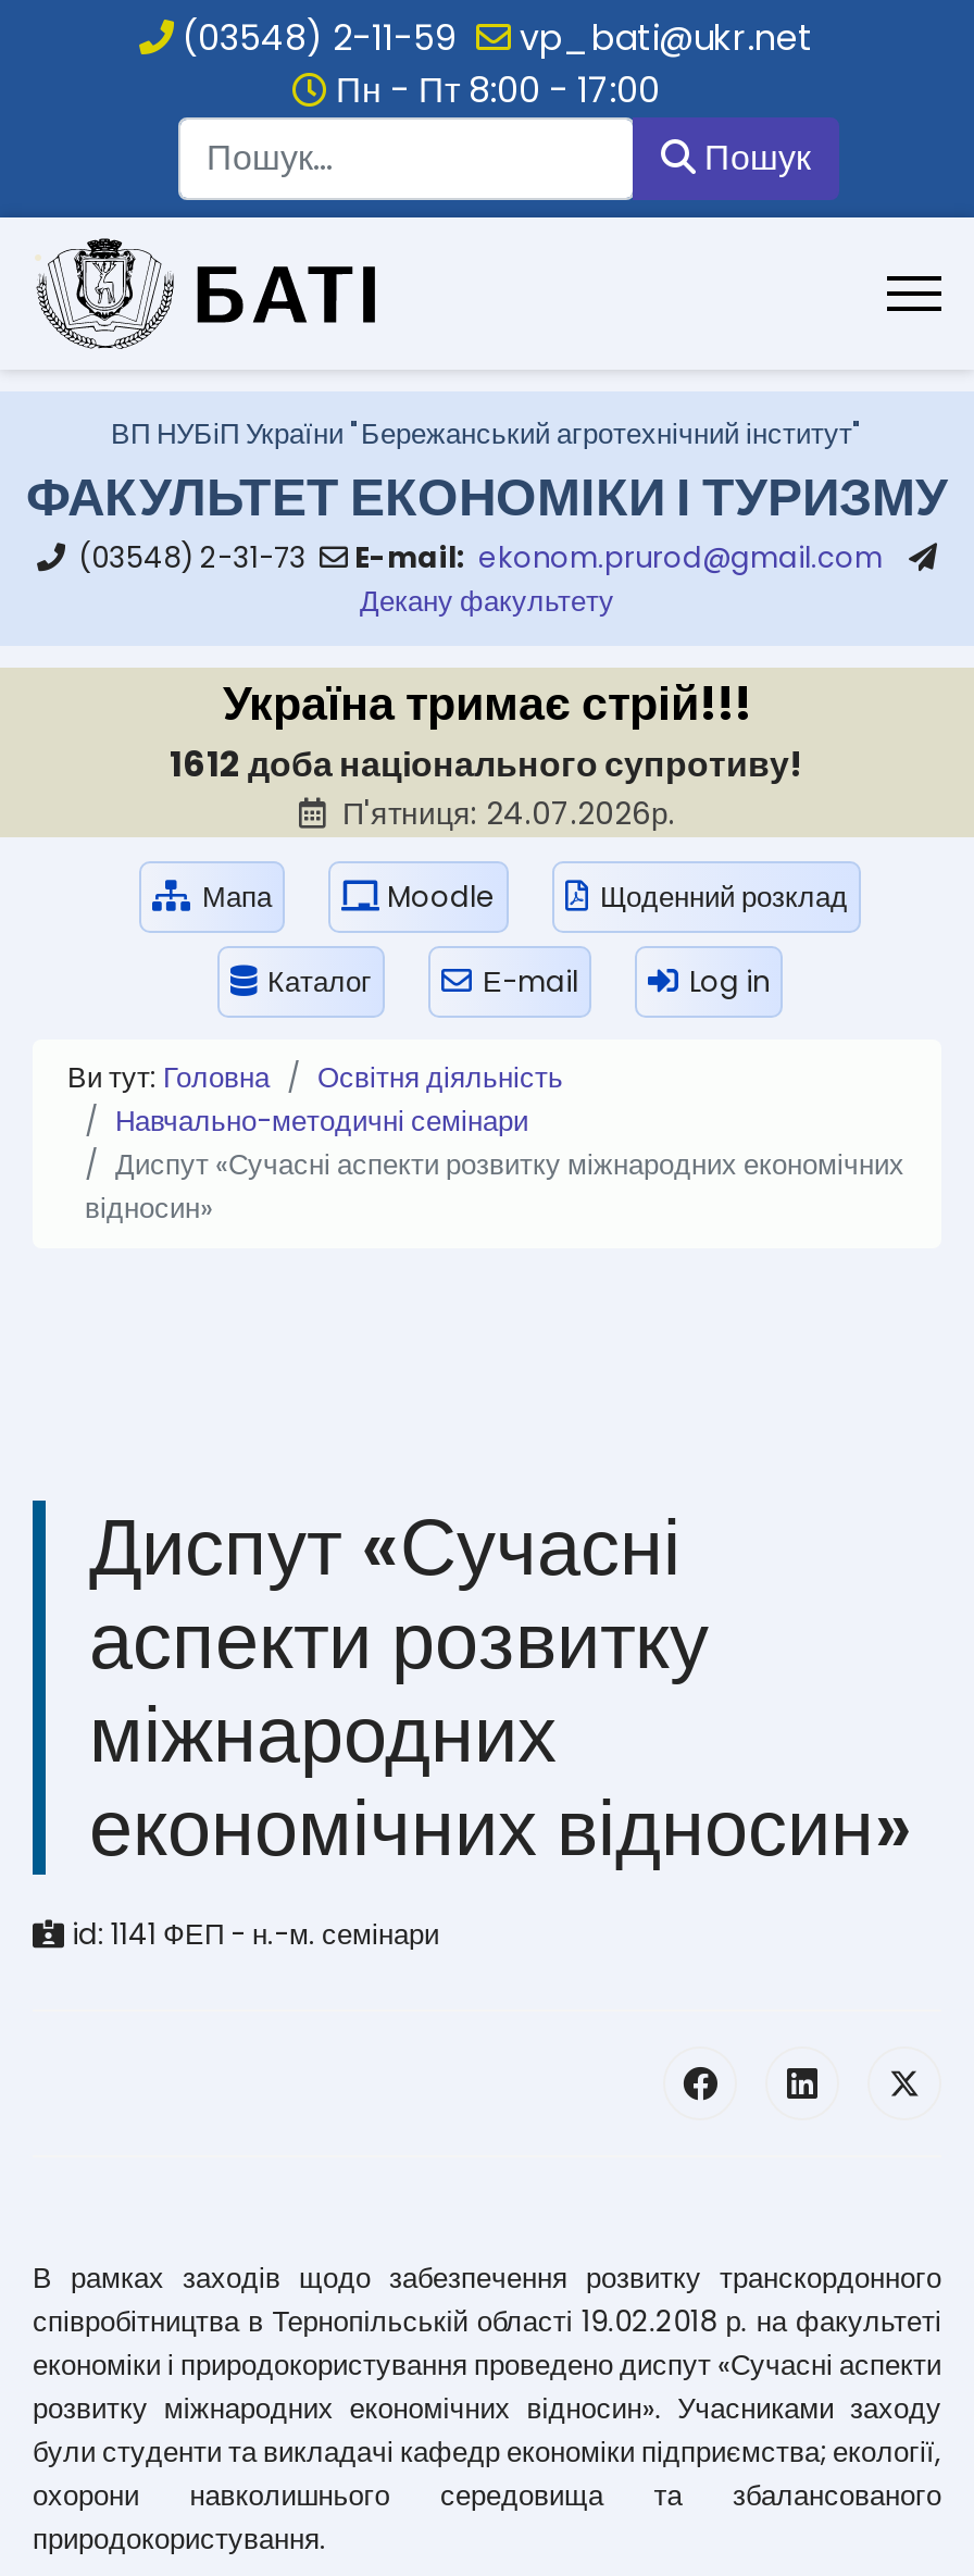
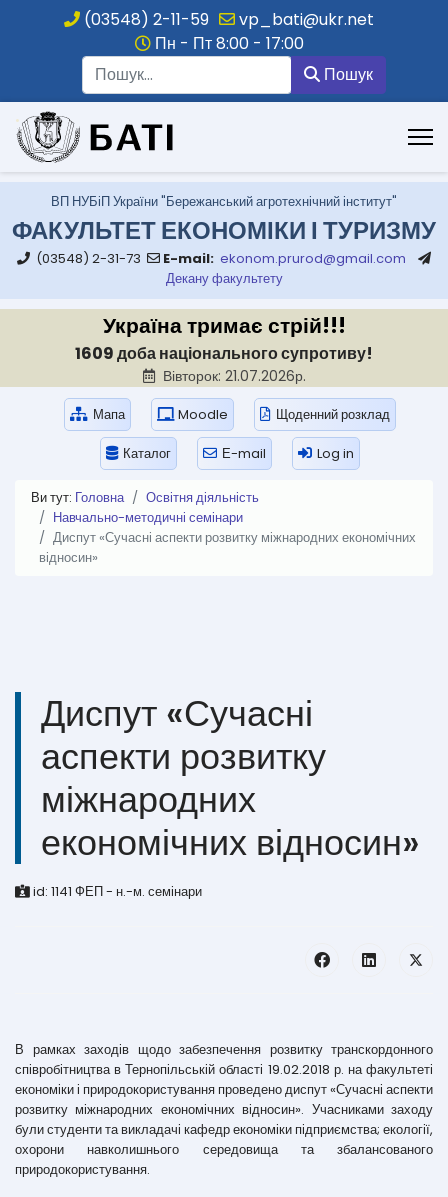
[170,739,804,835] 1612 доба національного супротиву! | П'ятниця: 24.07.2026р. -> [75,342,373,386] 1609 доба національного супротиву! | Вівторок: 21.07.2026р.

